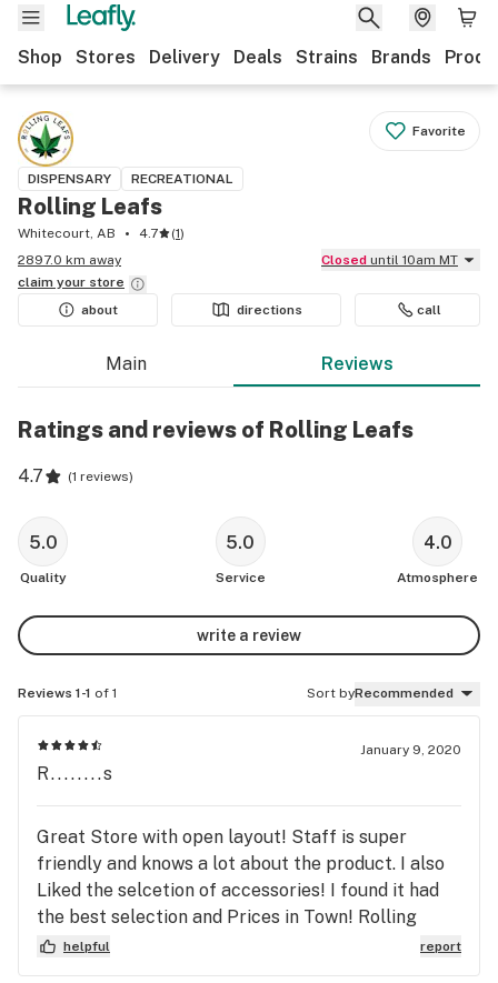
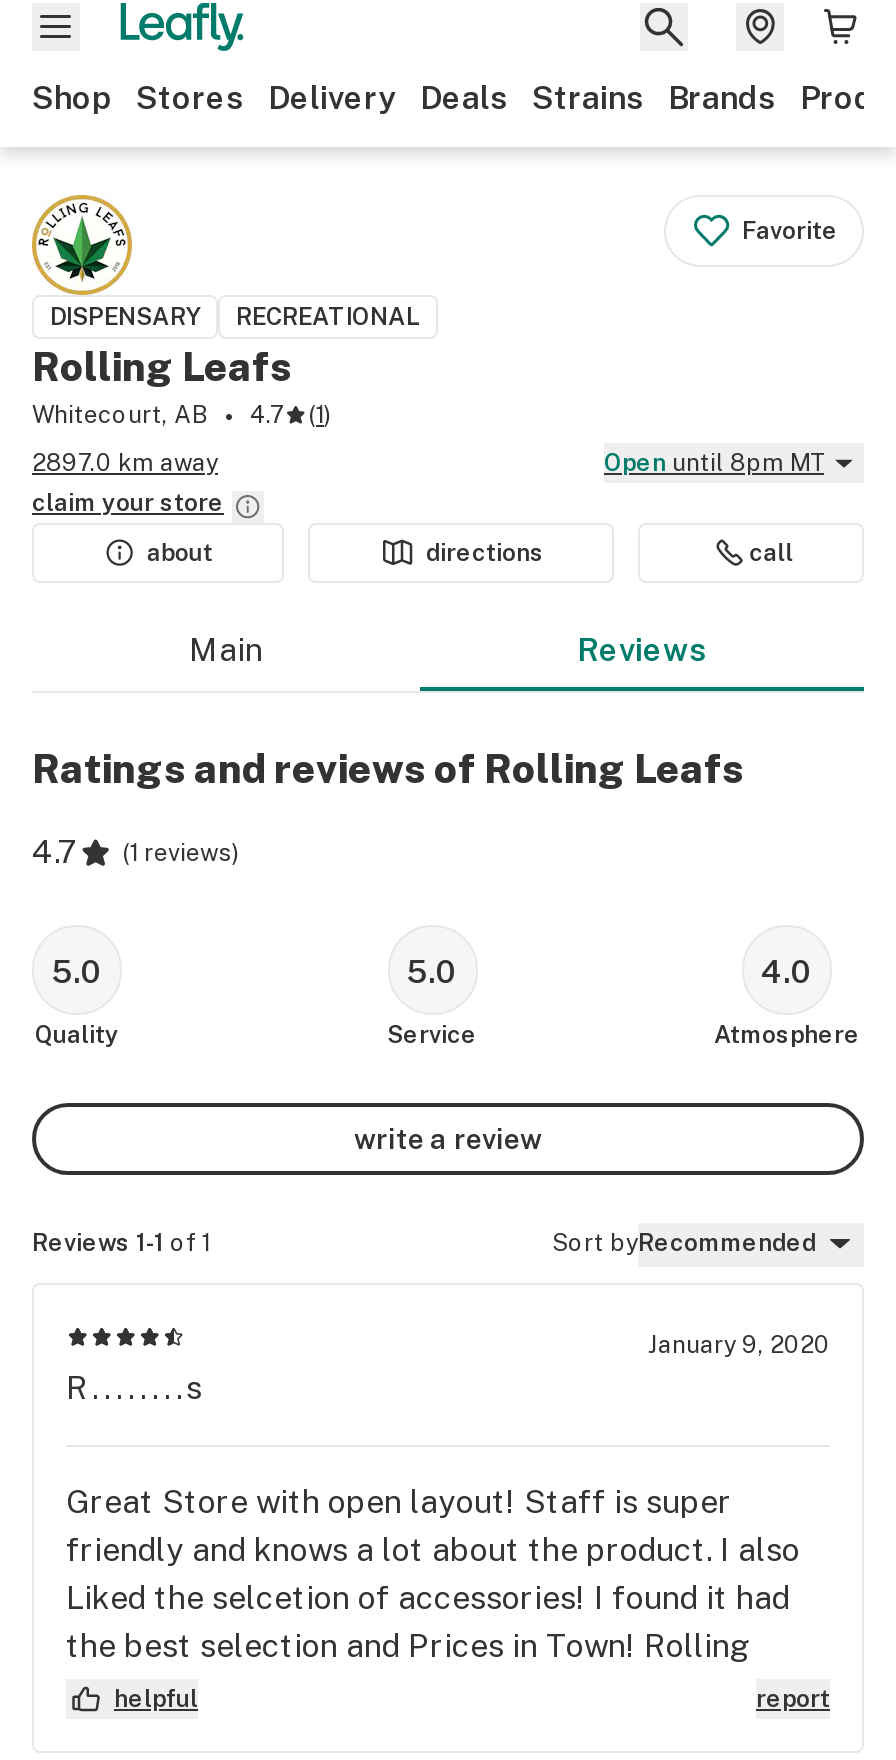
[330,252,458,268] Closed until 10am MT -> [622,449,824,477] Open until 8pm MT

